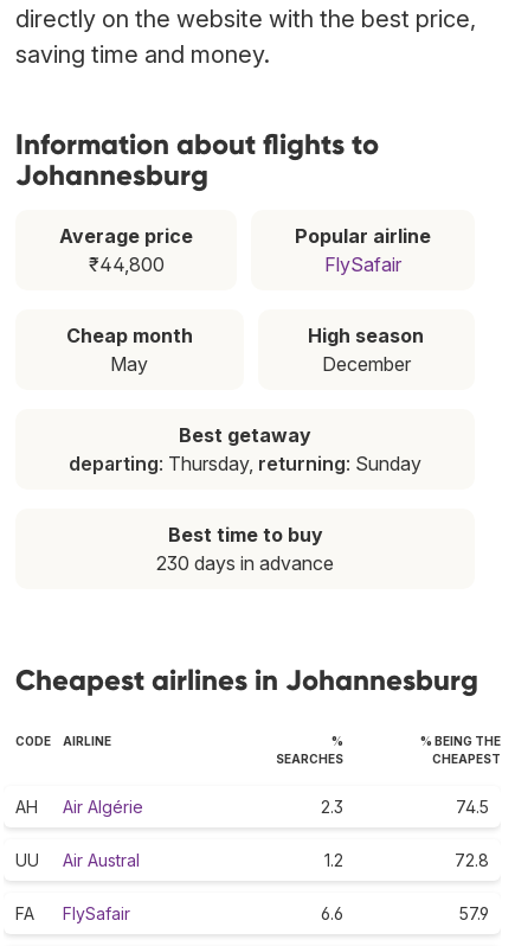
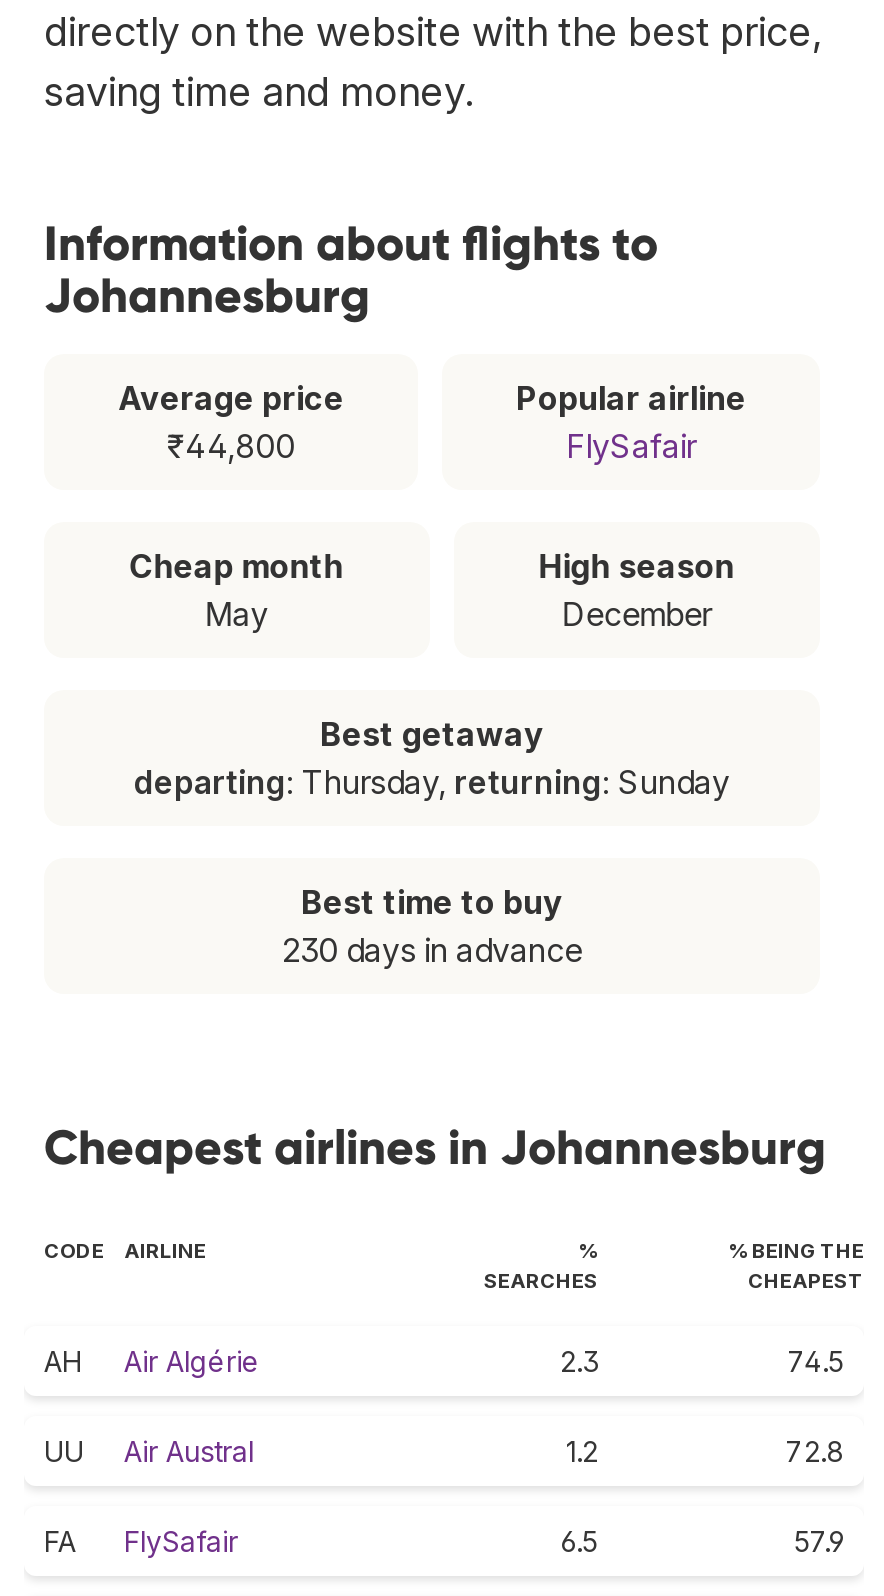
[321,903,343,923] 6.6 -> [560,1523,598,1557] 6.5

